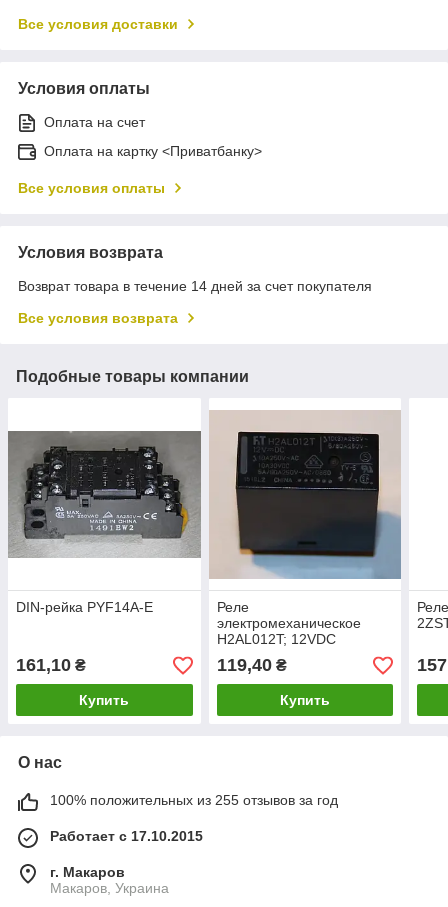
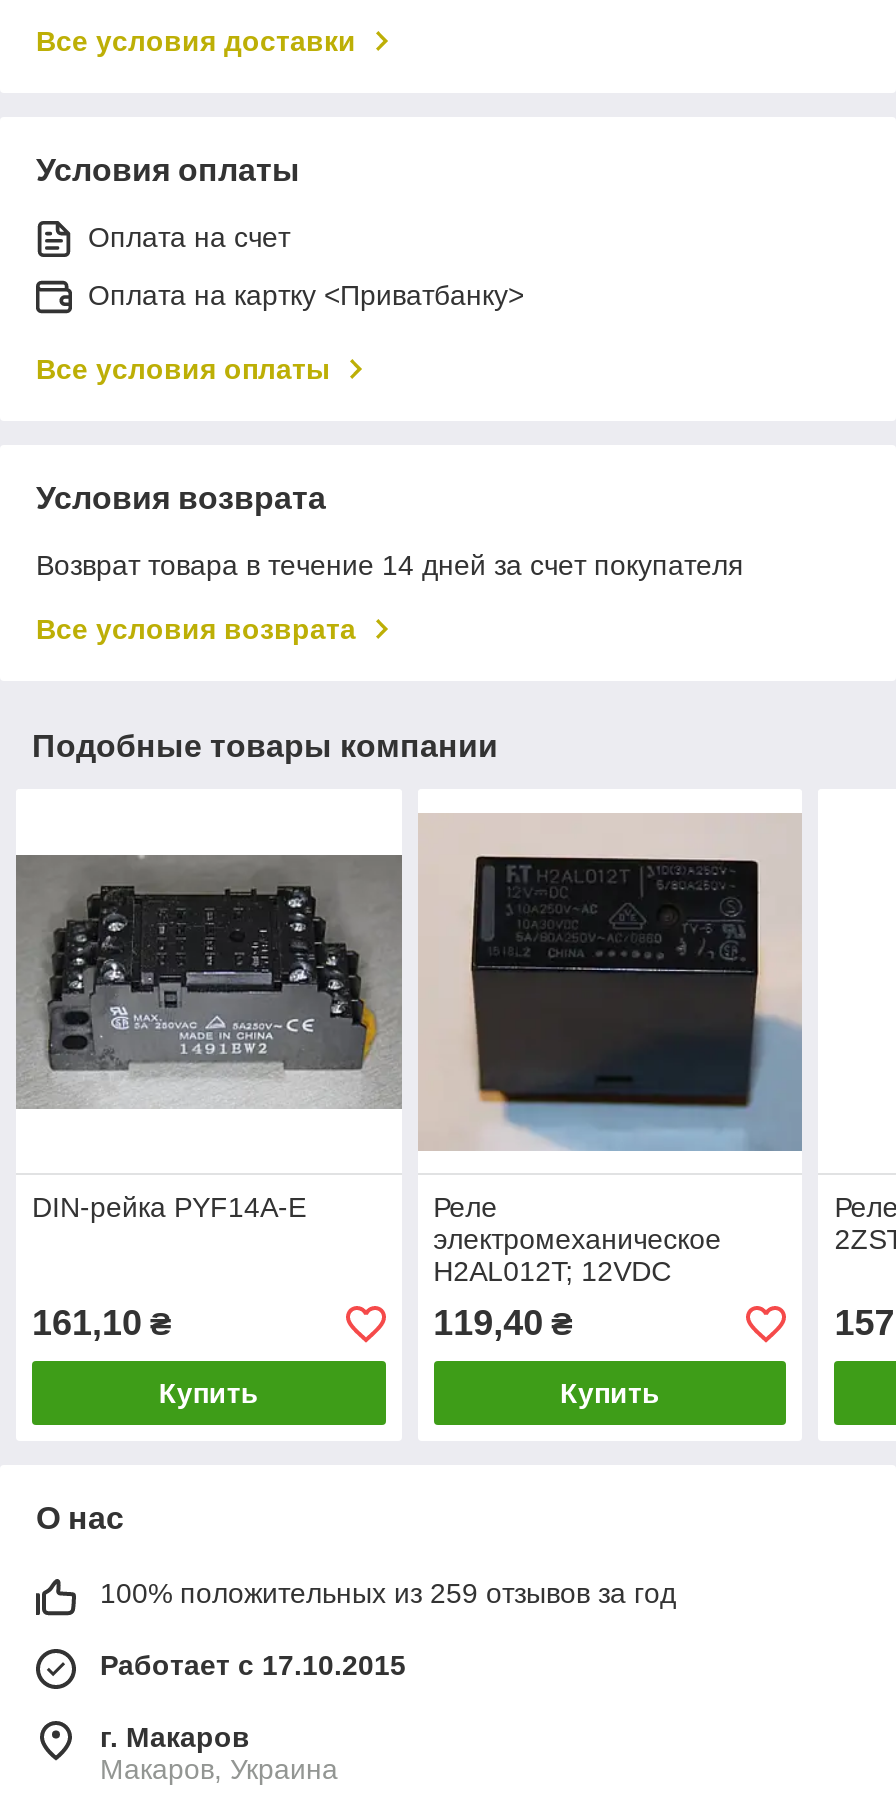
[50,792,338,808] 100% положительных из 255 отзывов за год -> [100,1578,676,1610] 100% положительных из 259 отзывов за год

